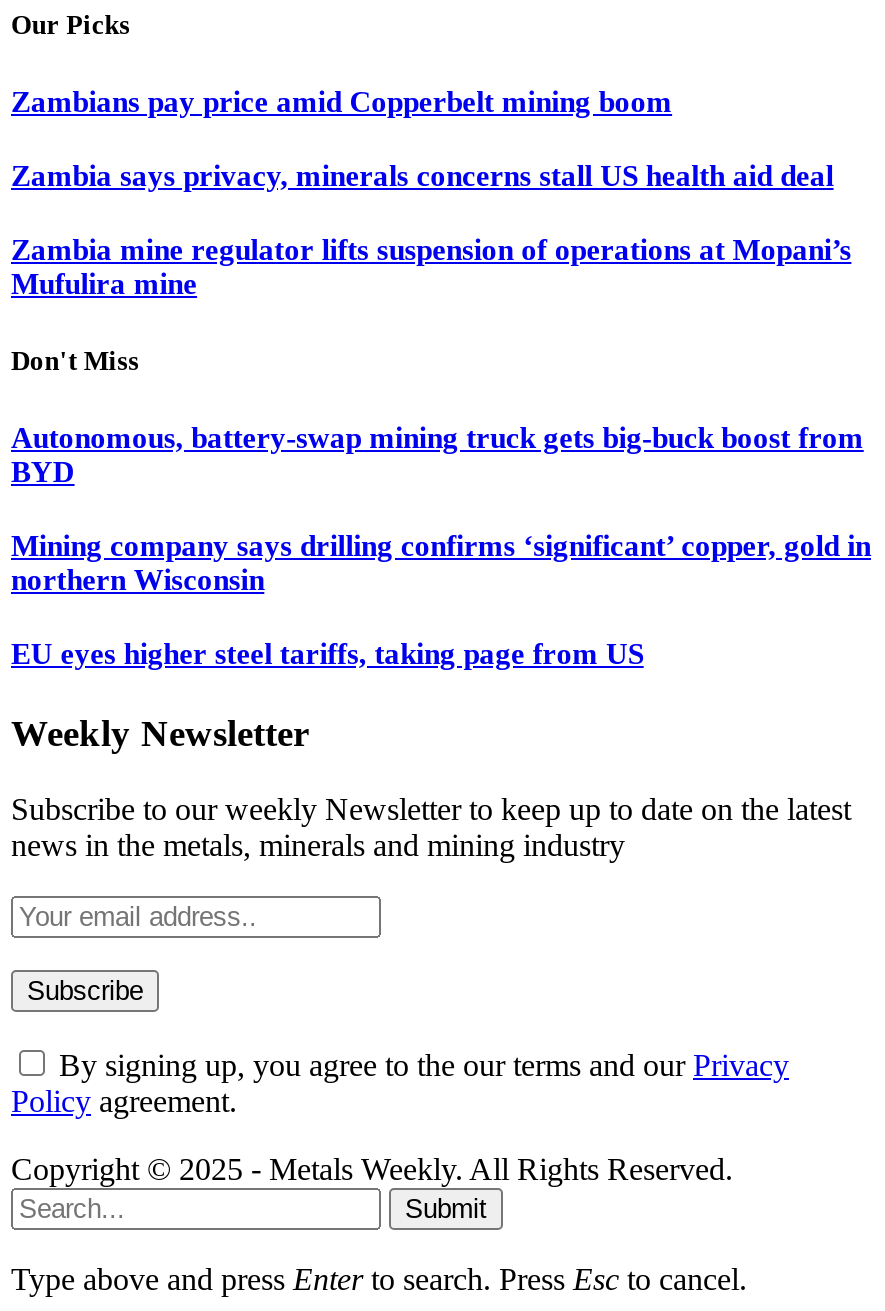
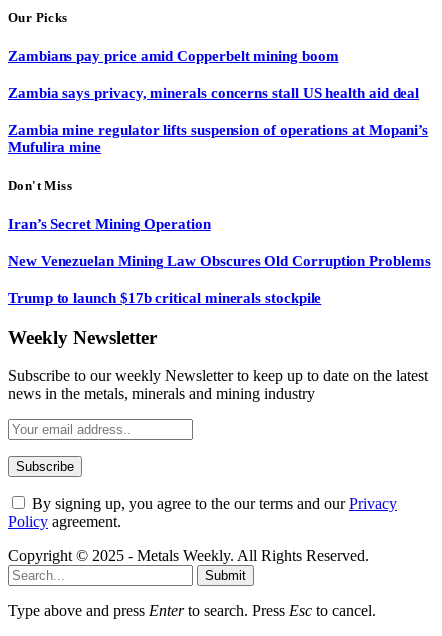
[11,422,864,488] Autonomous, battery-swap mining truck gets big-buck boost from | BYD -> [8,216,211,232] Iran’s Secret Mining Operation
[11,530,871,596] Mining company says drilling confirms ‘significant’ copper, gold in | northern Wisconsin -> [8,253,431,269] New Venezuelan Mining Law Obscures Old Corruption Problems
[11,638,644,670] EU eyes higher steel tariffs, taking page from US -> [8,290,321,306] Trump to launch $17b critical minerals stockpile

